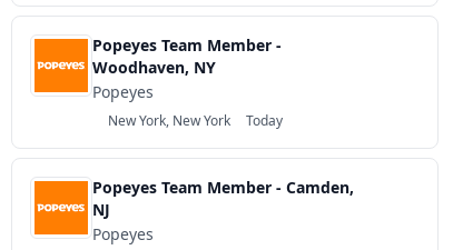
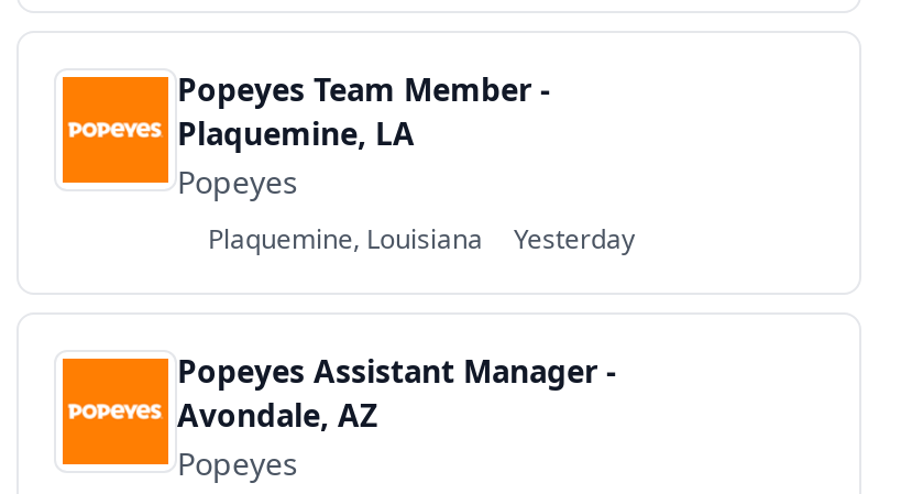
[92,57,216,78] Woodhaven, NY -> [177,112,415,154] Plaquemine, LA
[108,111,283,130] New York, New York | Today -> [208,220,635,257] Plaquemine, Louisiana | Yesterday
[92,177,354,220] Popeyes Team Member - Camden, | NJ -> [177,350,617,436] Popeyes Assistant Manager - | Avondale, AZ

